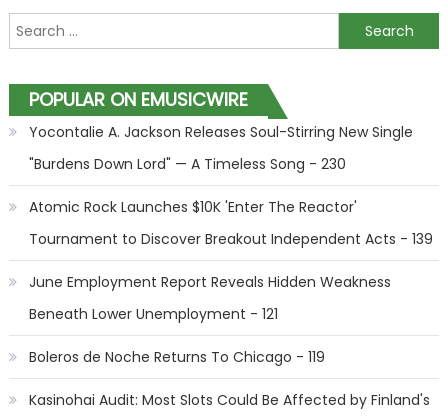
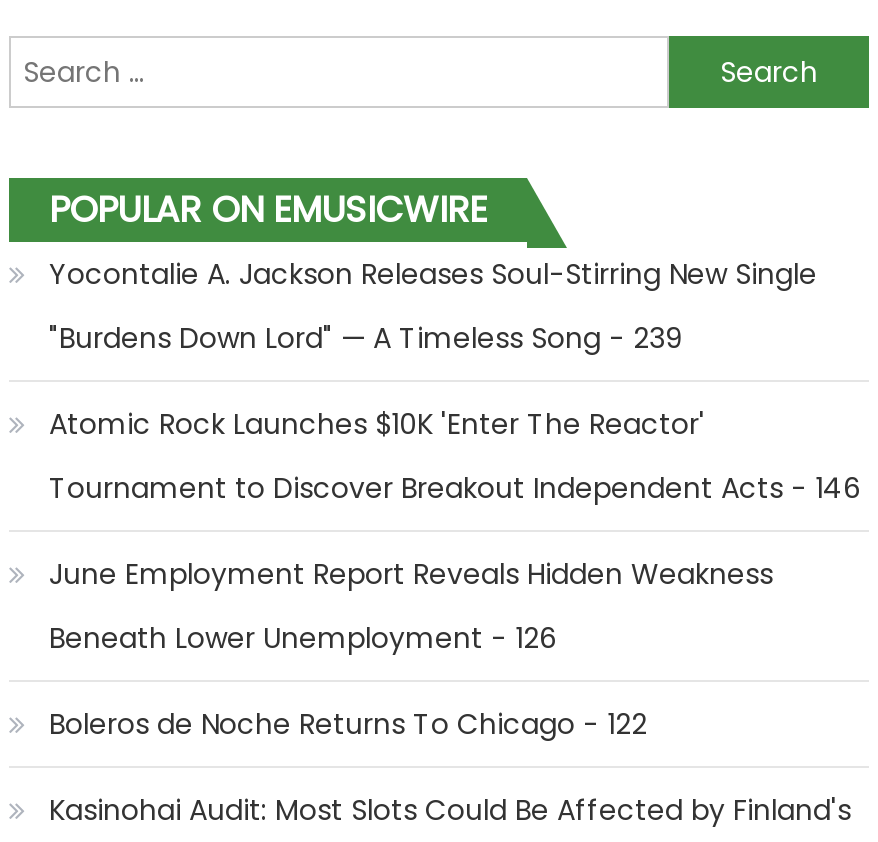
[29,154,346,174] "Burdens Down Lord" — A Timeless Song - 230 -> [49,318,683,358] "Burdens Down Lord" — A Timeless Song - 239
[29,229,433,249] Tournament to Discover Breakout Independent Acts - 139 -> [49,468,861,508] Tournament to Discover Breakout Independent Acts - 146
[29,304,278,324] Beneath Lower Unemployment - 121 -> [49,618,557,658] Beneath Lower Unemployment - 126
[29,347,325,367] Boleros de Noche Returns To Chicago - 119 -> [49,704,647,744] Boleros de Noche Returns To Chicago - 122

